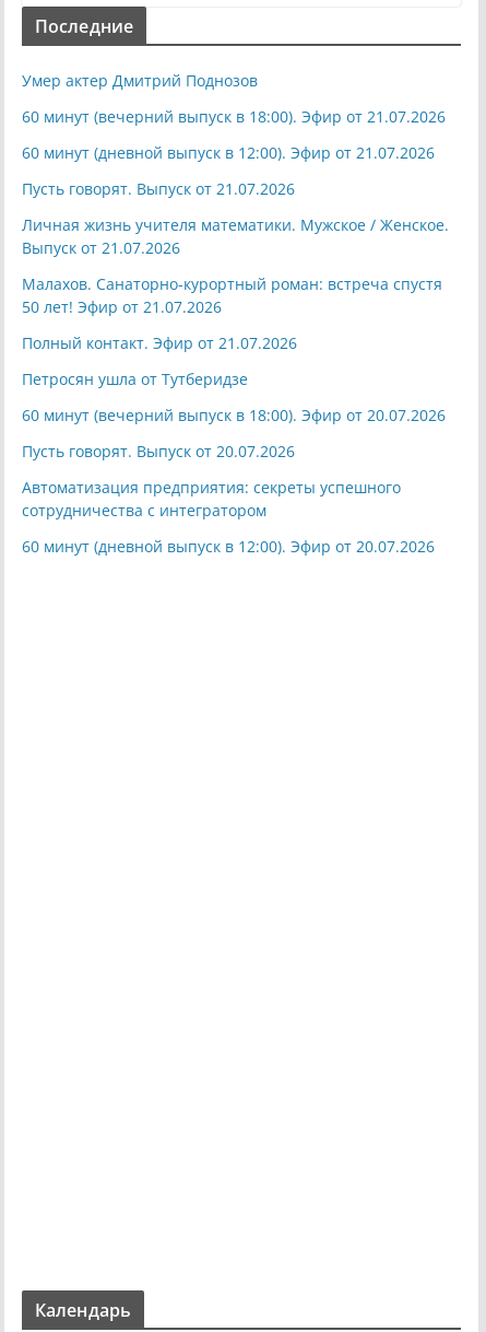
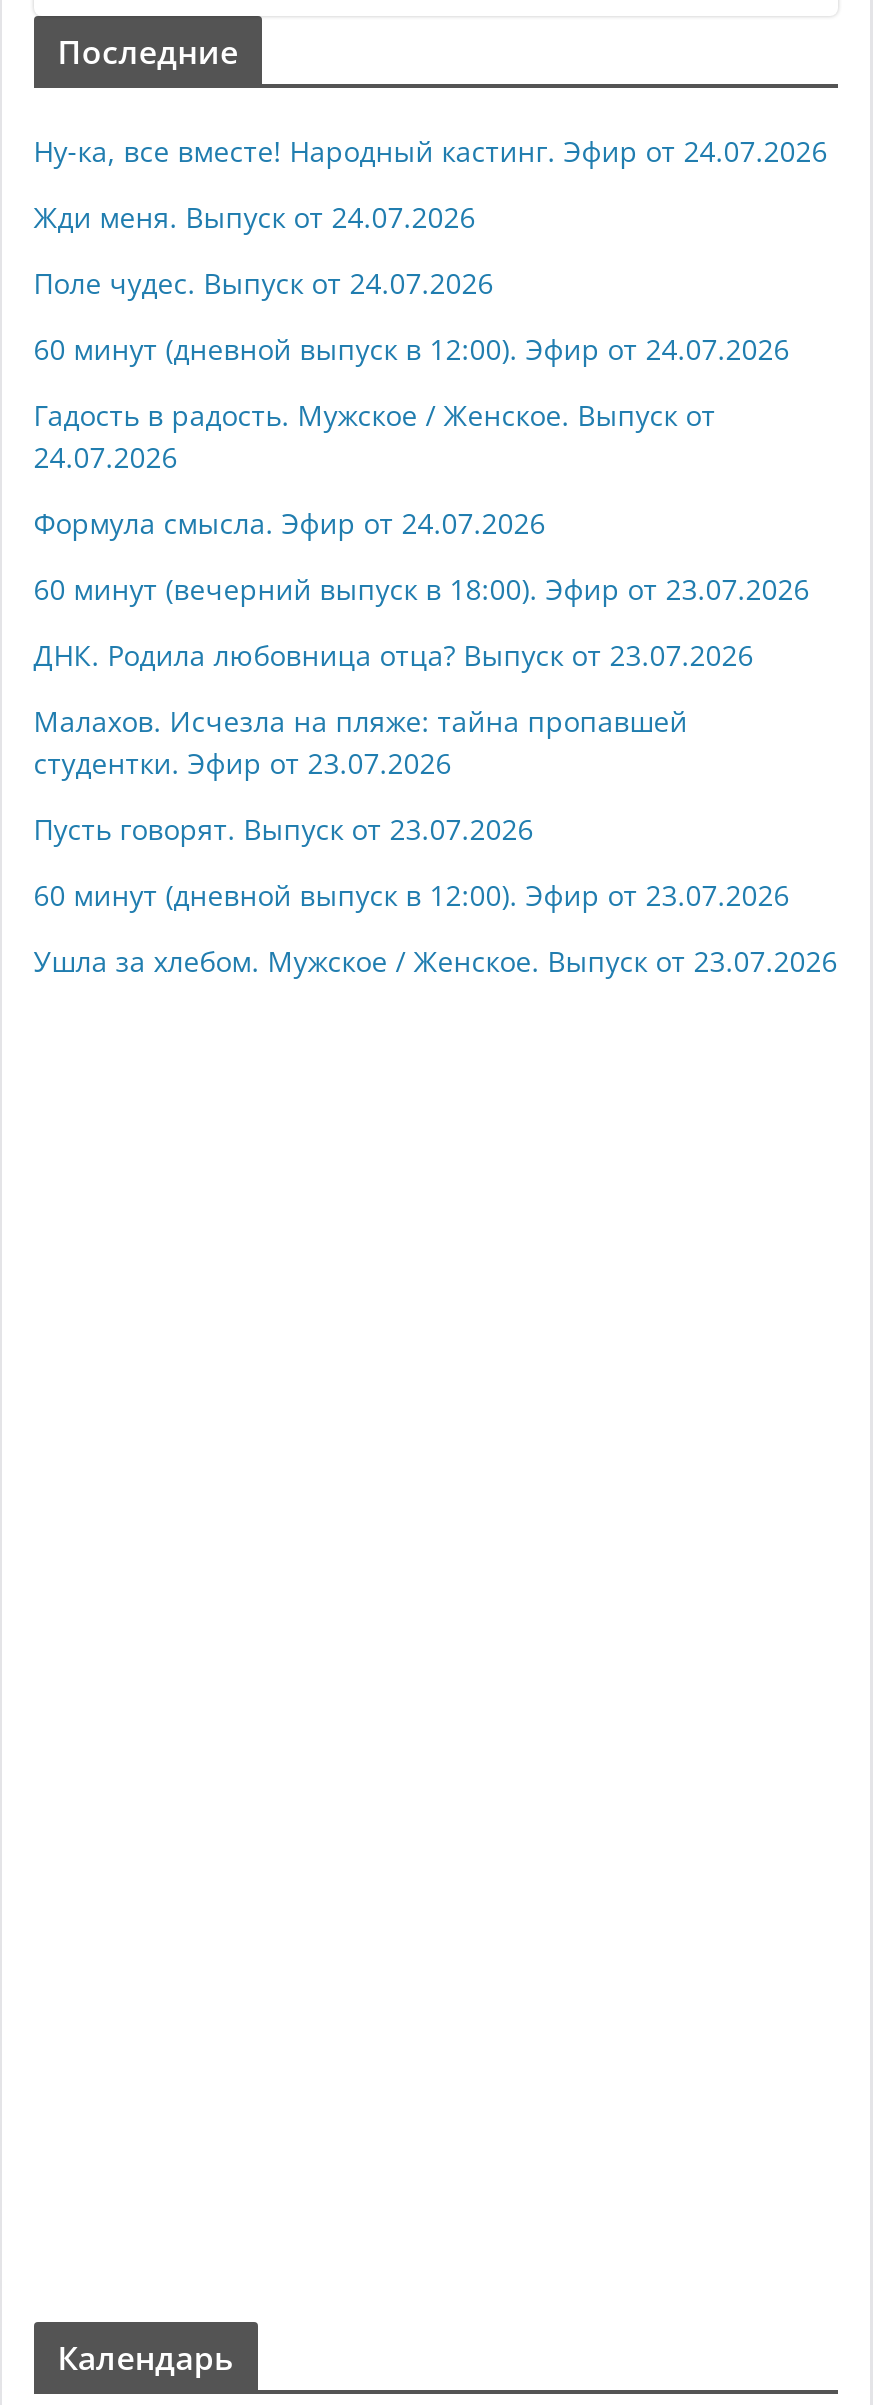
[22,70,257,91] Умер актер Дмитрий Поднозов -> [33,132,827,170] Ну-ка, все вместе! Народный кастинг. Эфир от 24.07.2026
[22,106,445,127] 60 минут (вечерний выпуск в 18:00). Эфир от 21.07.2026 -> [33,198,475,236] Жди меня. Выпуск от 24.07.2026
[22,142,434,163] 60 минут (дневной выпуск в 12:00). Эфир от 21.07.2026 -> [33,264,493,302] Поле чудес. Выпуск от 24.07.2026
[22,178,295,199] Пусть говорят. Выпуск от 21.07.2026 -> [33,330,789,368] 60 минут (дневной выпуск в 12:00). Эфир от 24.07.2026
[22,214,449,258] Личная жизнь учителя математики. Мужское / Женское. | Выпуск от 21.07.2026 -> [33,396,715,476] Гадость в радость. Мужское / Женское. Выпуск от | 24.07.2026
[22,273,442,317] Малахов. Санаторно-курортный роман: встреча спустя | 50 лет! Эфир от 21.07.2026 -> [33,504,545,542] Формула смысла. Эфир от 24.07.2026
[22,332,297,353] Полный контакт. Эфир от 21.07.2026 -> [33,570,809,608] 60 минут (вечерний выпуск в 18:00). Эфир от 23.07.2026
[22,368,248,389] Петросян ушла от Тутберидзе -> [33,636,753,674] ДНК. Родила любовница отца? Выпуск от 23.07.2026
[22,404,445,425] 60 минут (вечерний выпуск в 18:00). Эфир от 20.07.2026 -> [33,702,687,782] Малахов. Исчезла на пляже: тайна пропавшей | студентки. Эфир от 23.07.2026
[22,441,295,461] Пусть говорят. Выпуск от 20.07.2026 -> [33,810,533,848] Пусть говорят. Выпуск от 23.07.2026
[22,477,400,520] Автоматизация предприятия: секреты успешного | сотрудничества с интегратором -> [33,876,789,914] 60 минут (дневной выпуск в 12:00). Эфир от 23.07.2026
[22,536,434,556] 60 минут (дневной выпуск в 12:00). Эфир от 20.07.2026 -> [33,942,837,980] Ушла за хлебом. Мужское / Женское. Выпуск от 23.07.2026

